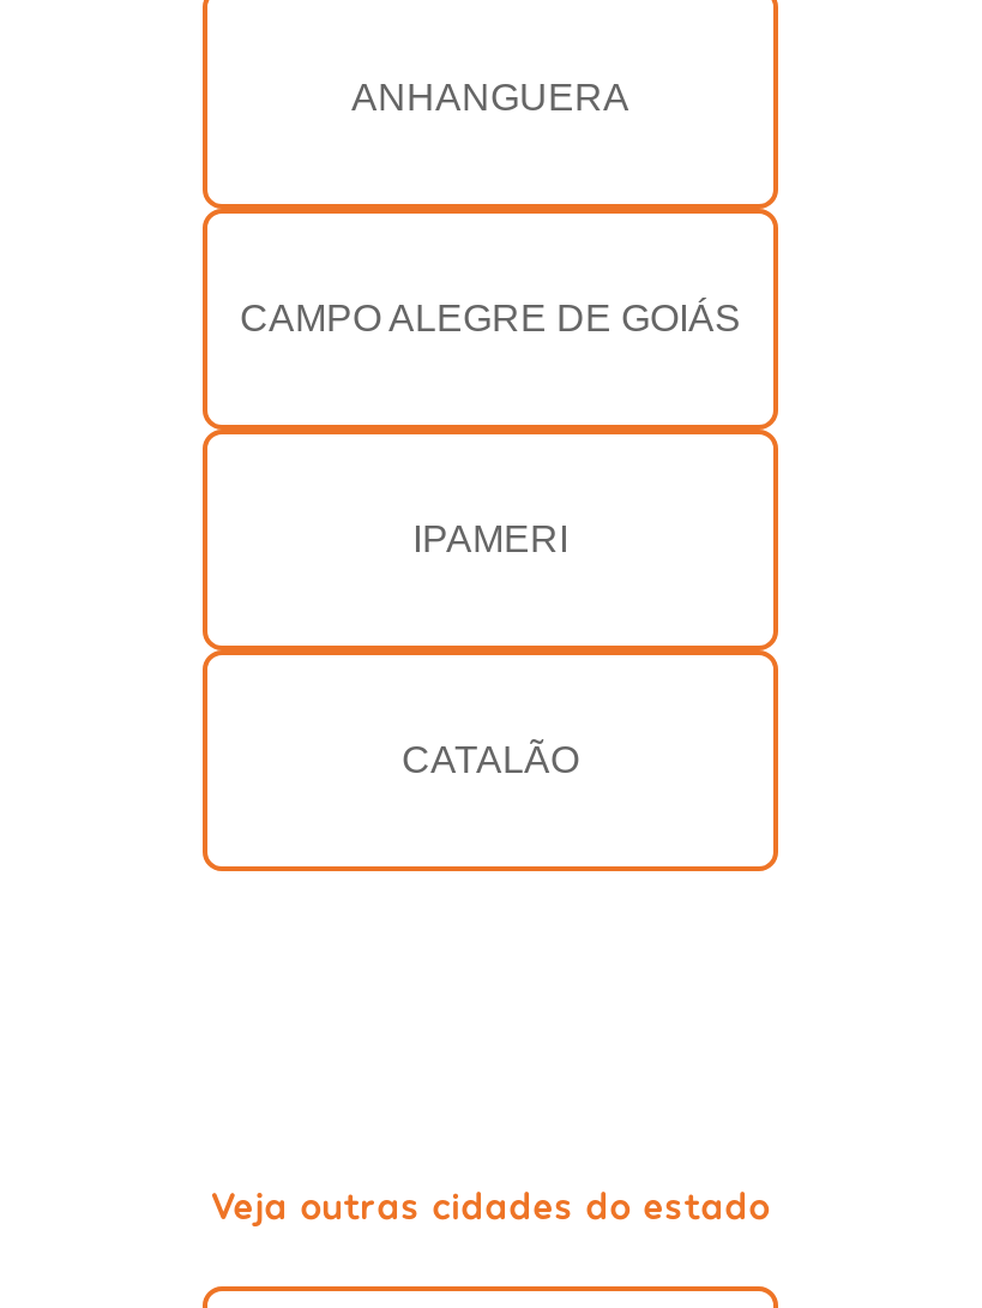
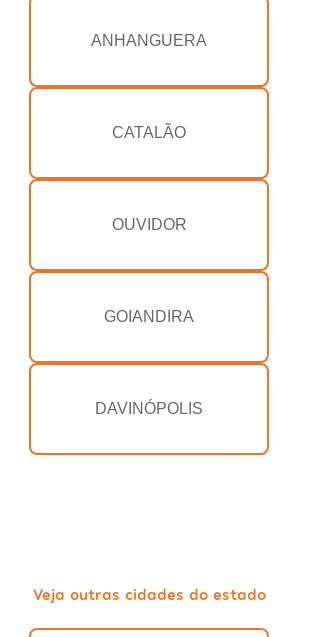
[240,299,741,339] CAMPO ALEGRE DE GOIÁS -> none
[412,519,568,560] IPAMERI -> none
moved [402,740,579,781] -> [112,124,186,141]: CATALÃO
none -> [95,400,203,417] DAVINÓPOLIS
none -> [104,308,194,325] GOIANDIRA
none -> [111,216,186,233] OUVIDOR

